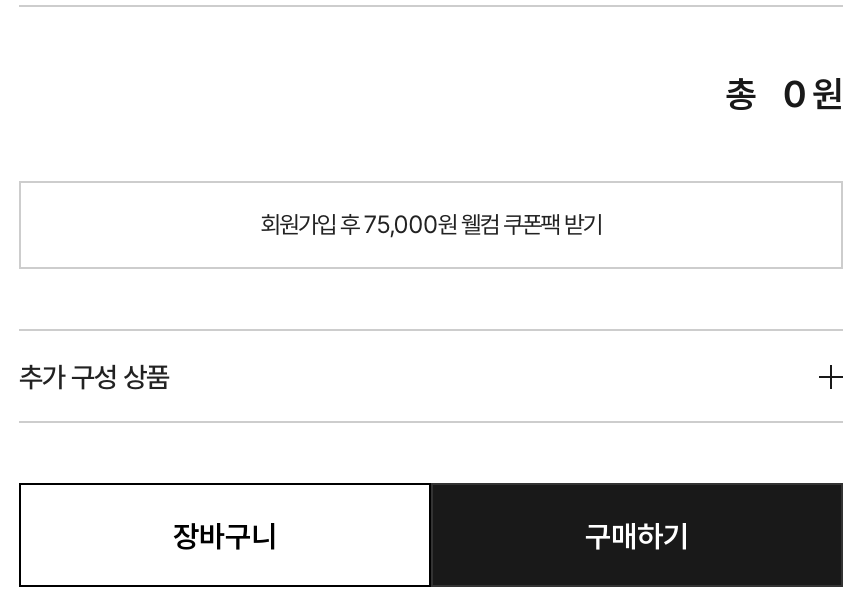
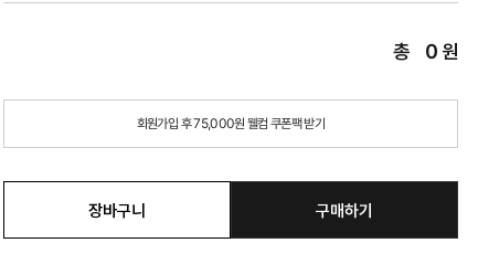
[19,359,169,393] 추가 구성 상품 -> none

